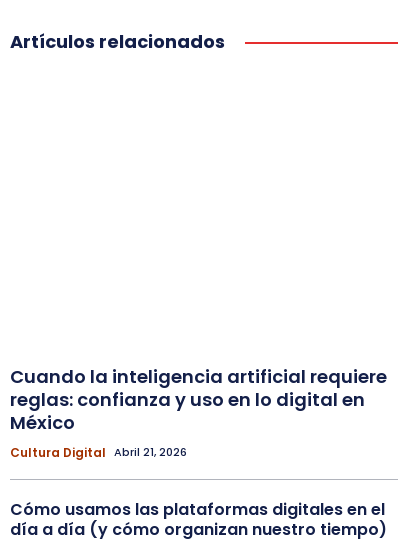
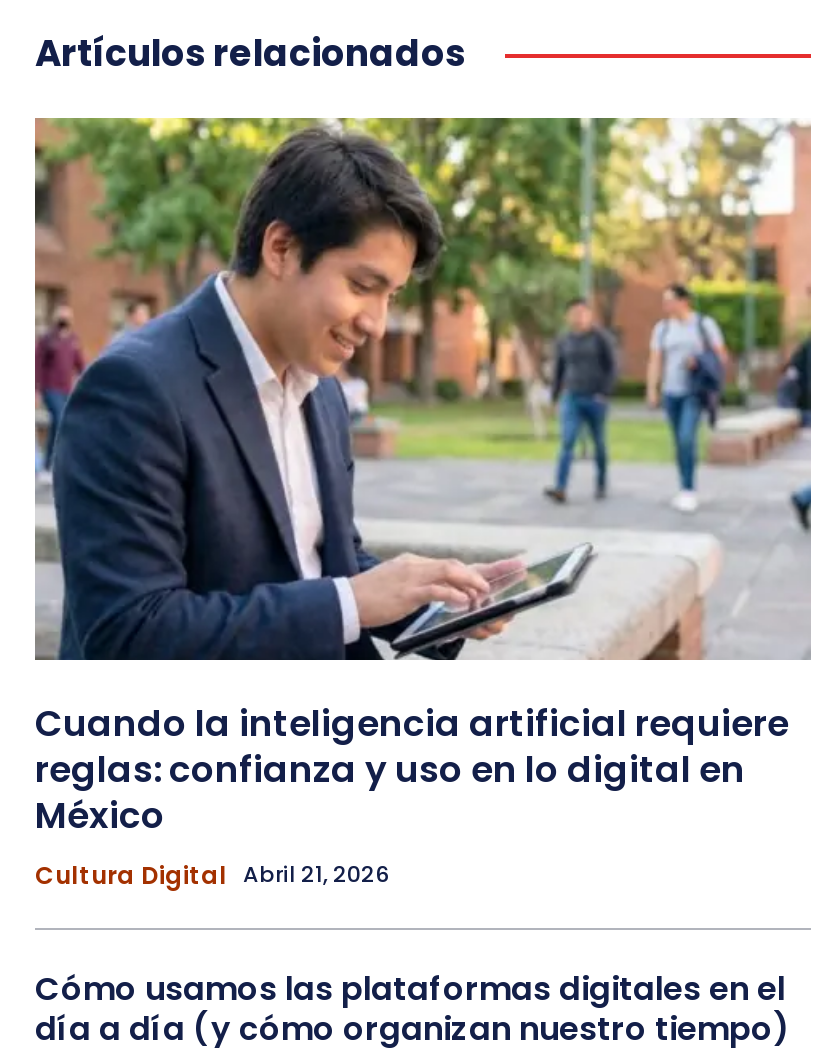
none -> [33,116,813,662] [image]

